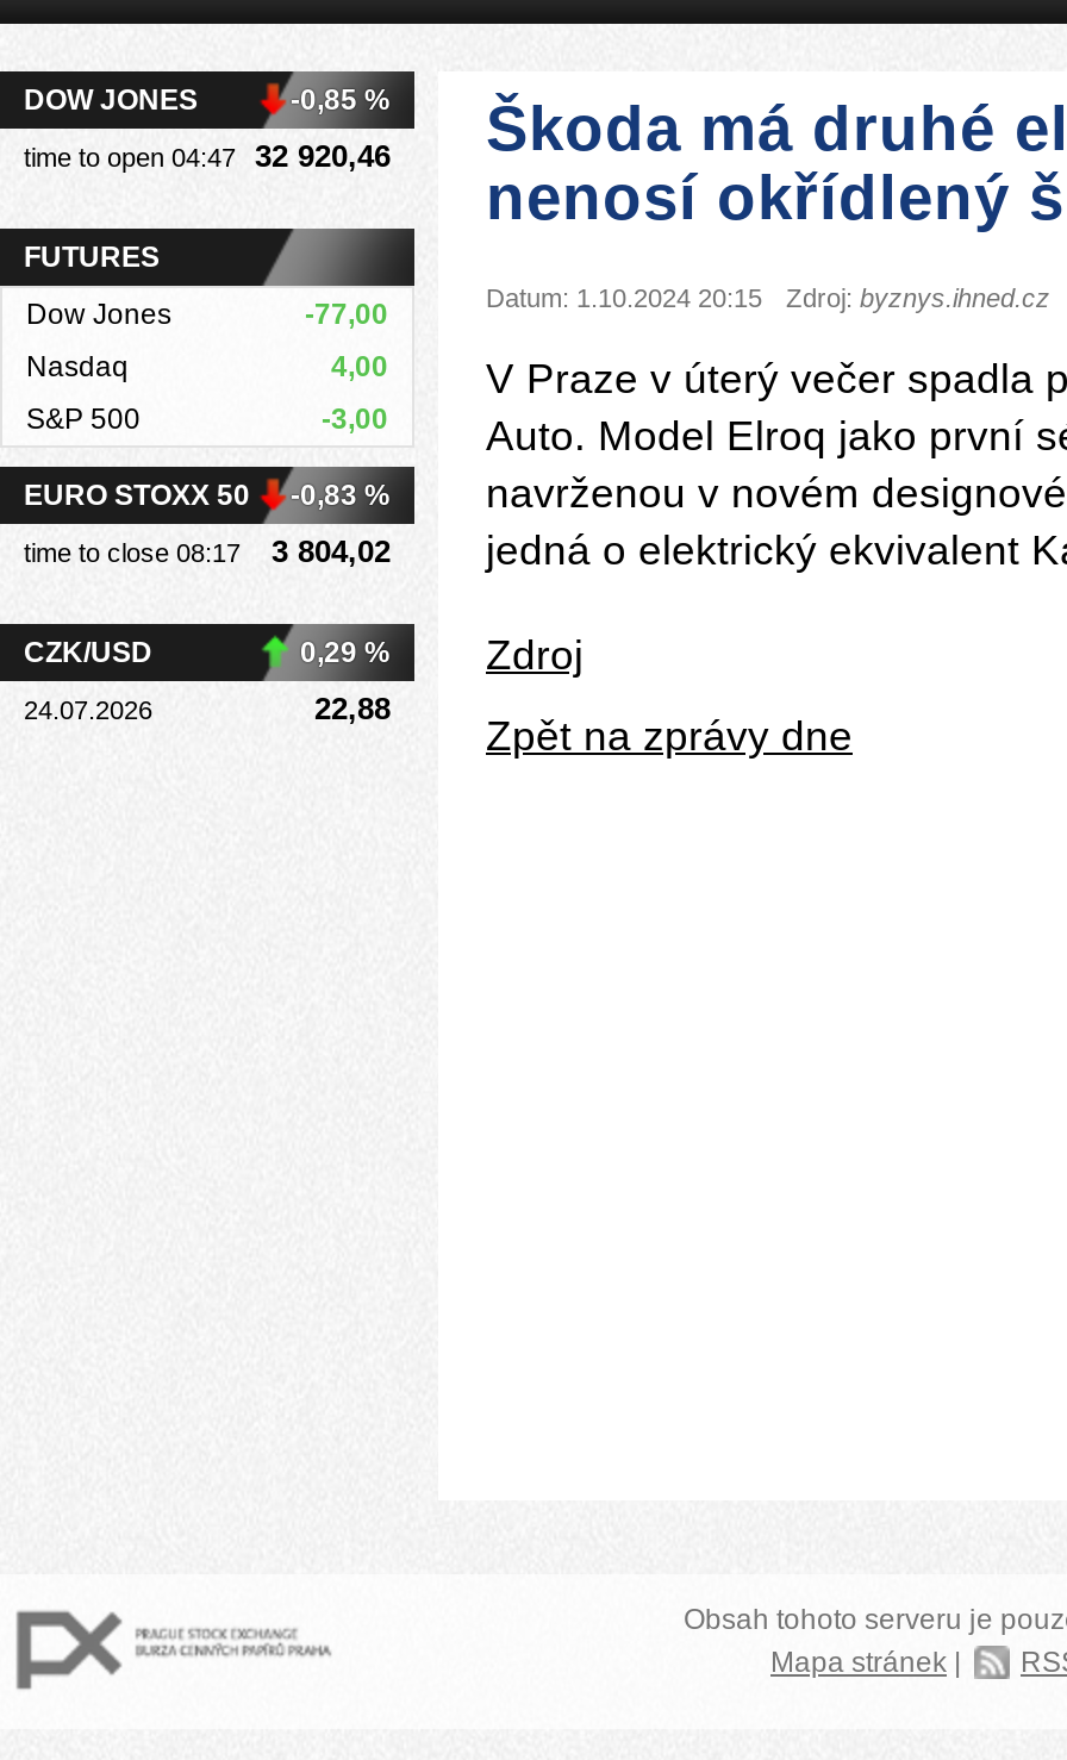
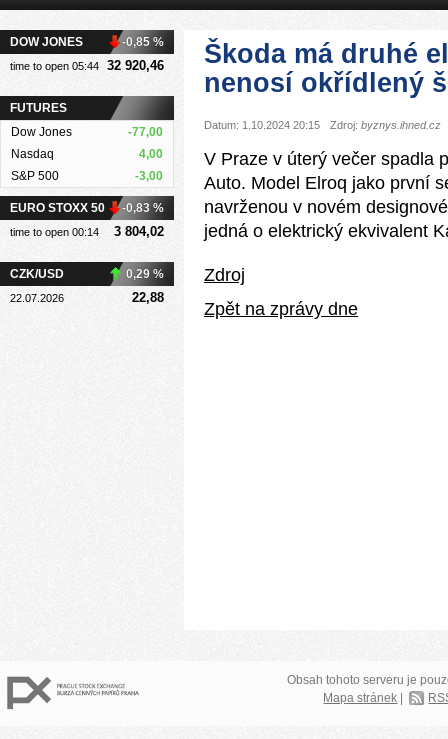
[24,138,391,174] time to open 04:47 32 920,46 -> [10,58,164,73] time to open 05:44 32 920,46
[24,533,391,569] time to close 08:17 3 804,02 -> [10,224,164,239] time to open 00:14 3 804,02
[24,695,152,724] 24.07.2026 -> [10,292,64,304] 22.07.2026

